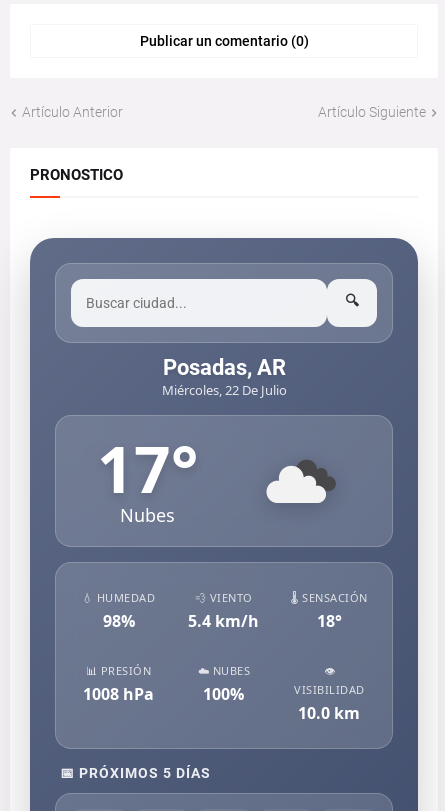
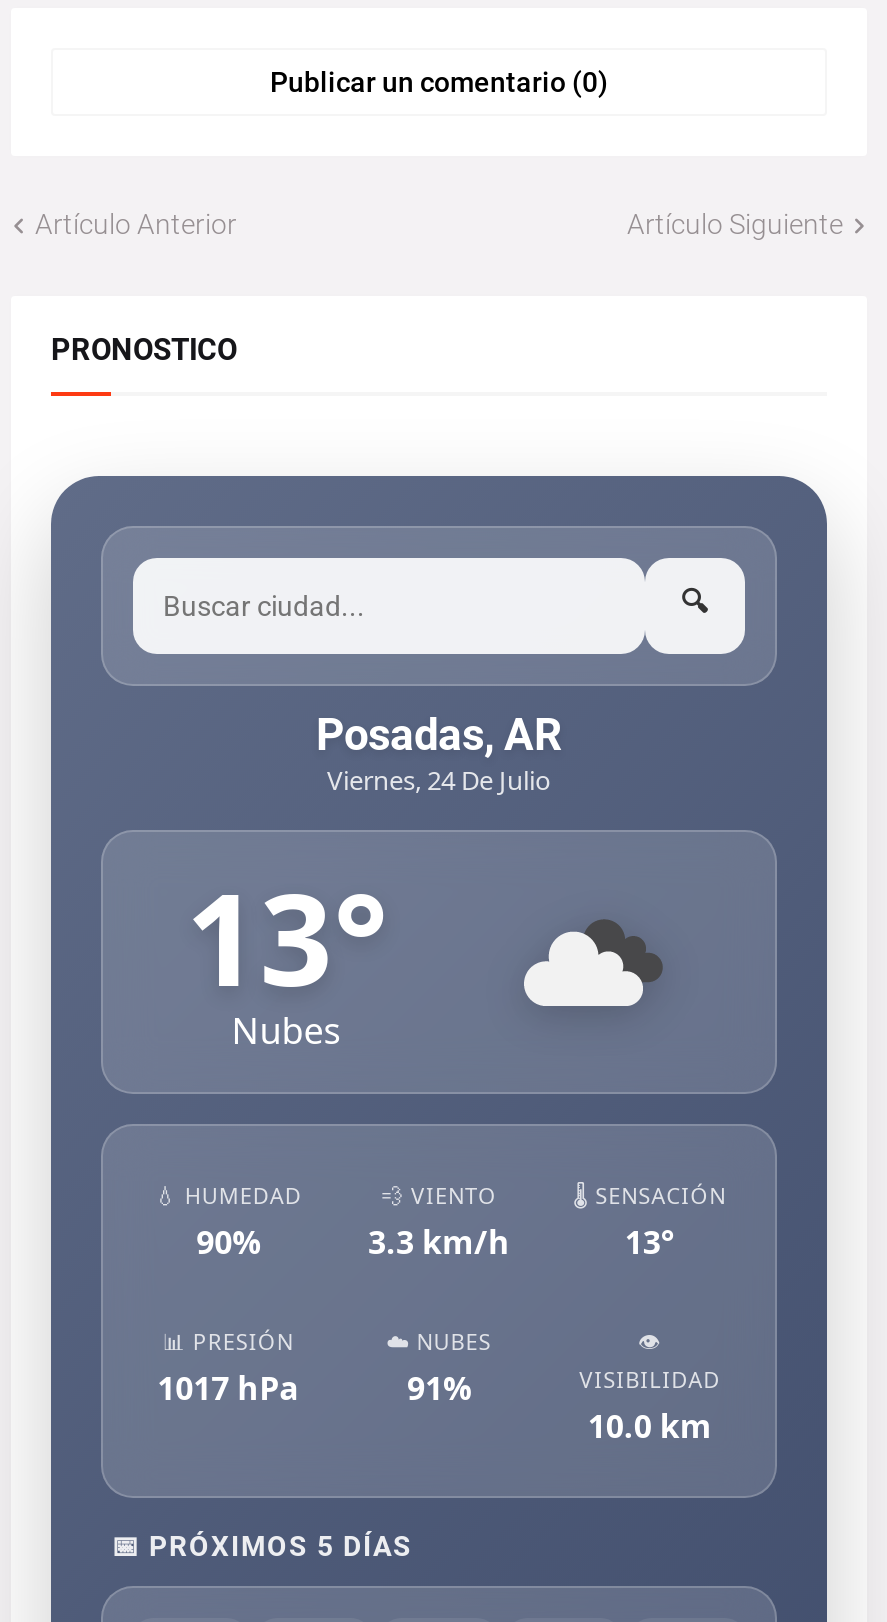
[161,381,286,399] Miércoles, 22 De Julio -> [327,763,551,799] Viernes, 24 De Julio
[97,425,198,512] 17° -> [185,851,387,1025] 13°
[103,610,135,632] 98% -> [196,1221,260,1265] 90%
[188,610,259,632] 5.4 km/h -> [368,1221,510,1265] 3.3 km/h
[317,610,342,632] 18° -> [625,1221,675,1265] 13°
[83,683,154,705] 1008 hPa -> [157,1367,299,1411] 1017 hPa
[203,683,244,705] 100% -> [407,1367,471,1411] 91%

